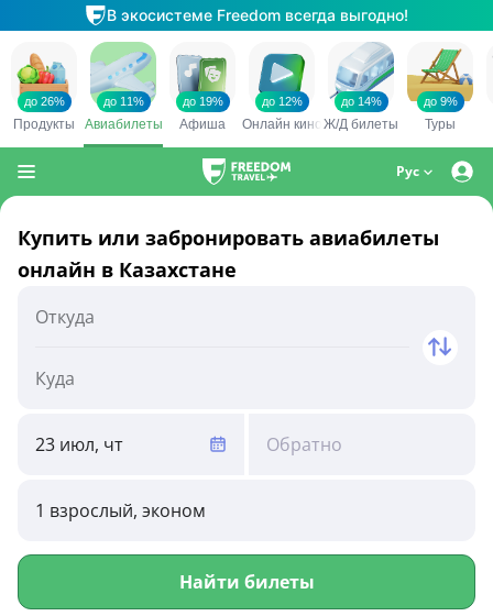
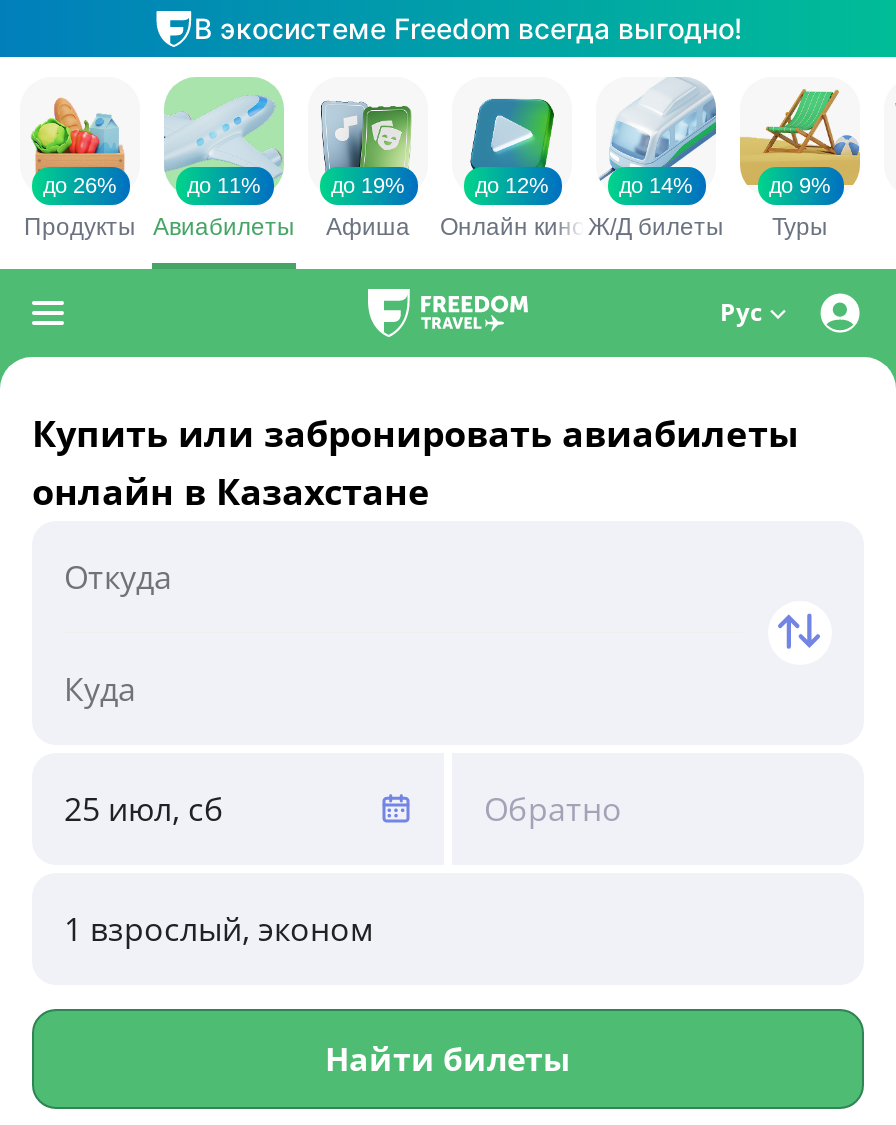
[35,432,123,457] 23 июл, чт -> [64,787,224,831] 25 июл, сб

